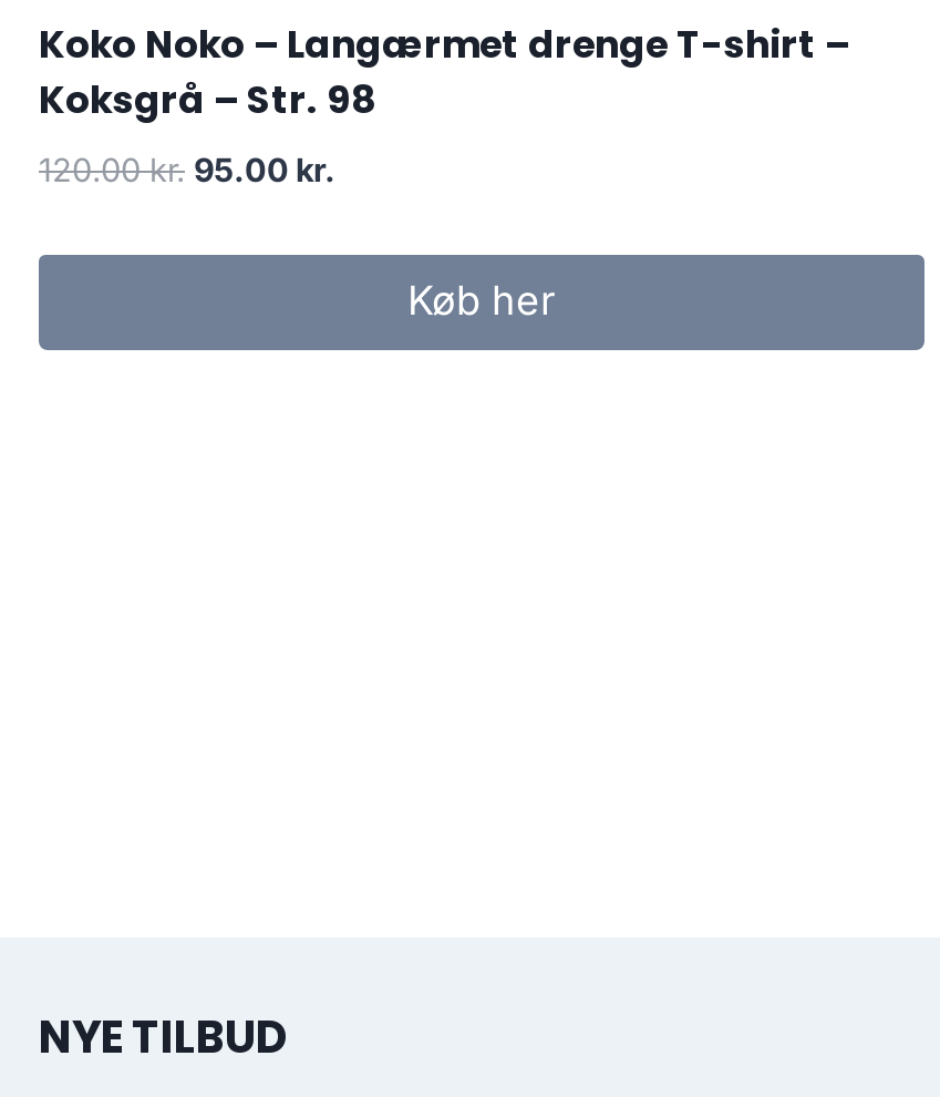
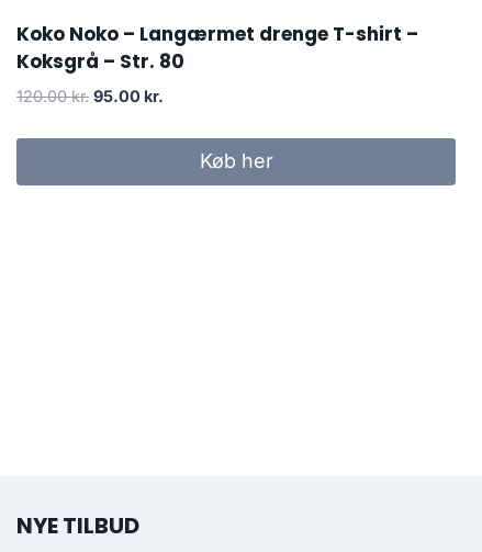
[39,72,375,126] Koksgrå – Str. 98 -> [16,48,184,74] Koksgrå – Str. 80

